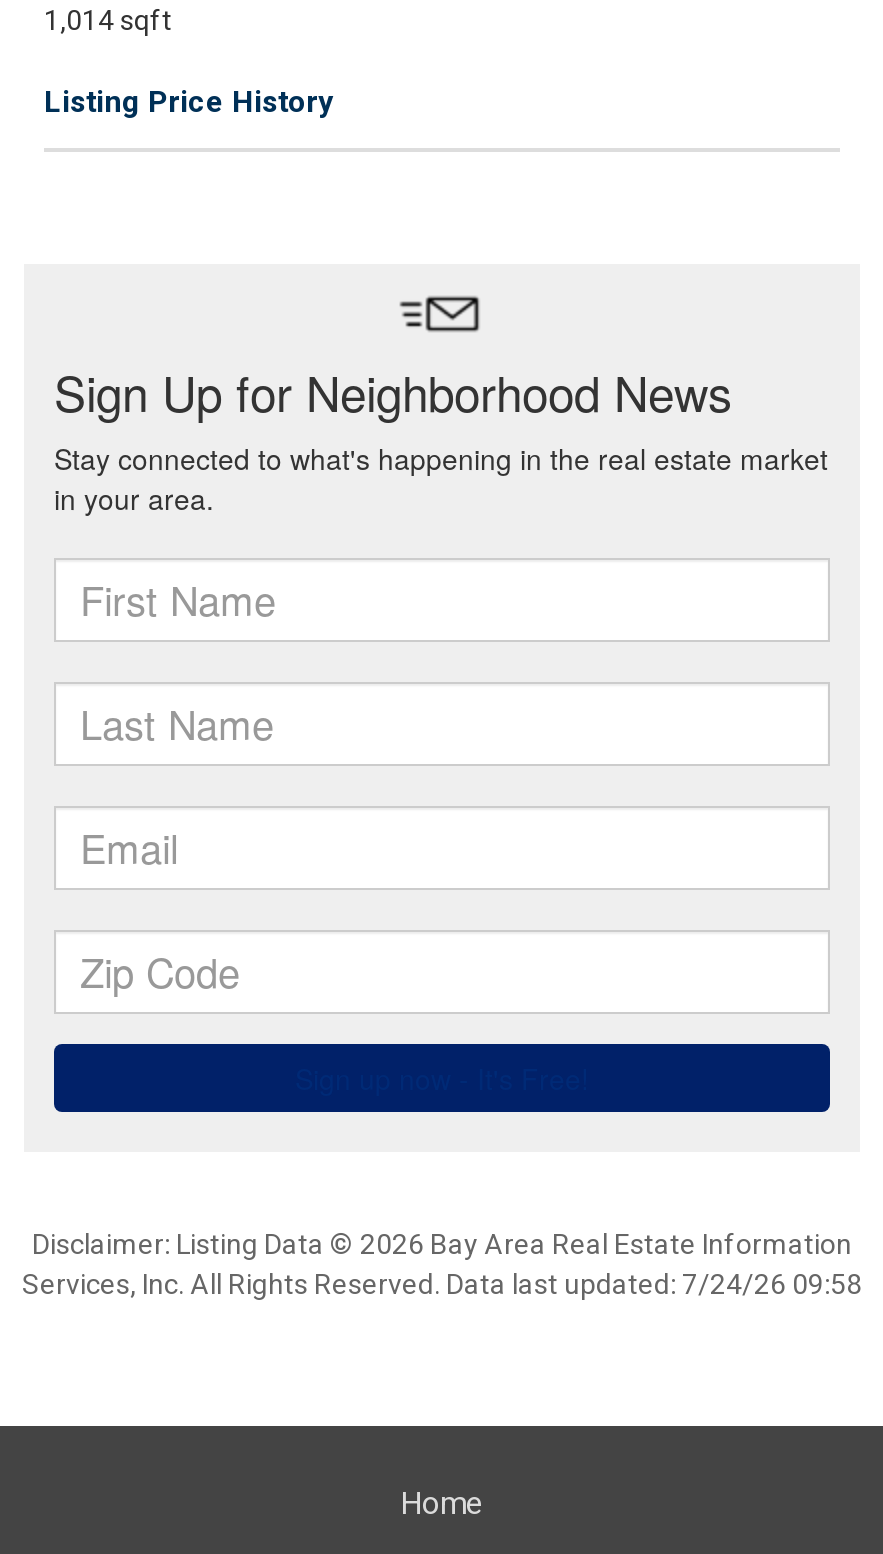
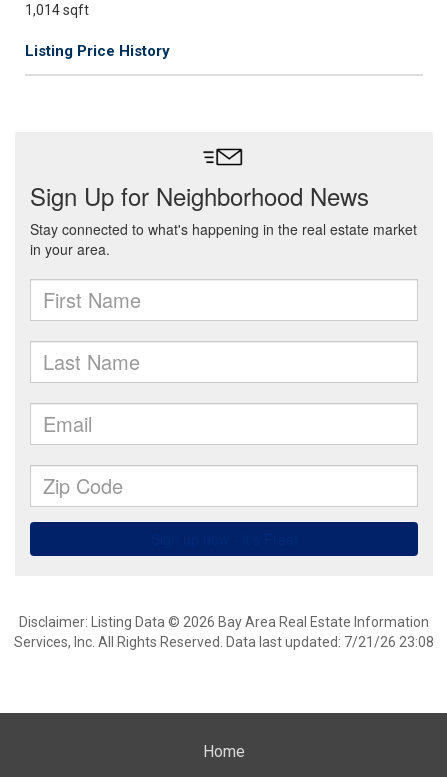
[22,1268,862,1300] Services, Inc. All Rights Reserved. Data last updated: 7/24/26 09:58 -> [14,634,434,650] Services, Inc. All Rights Reserved. Data last updated: 7/21/26 23:08

